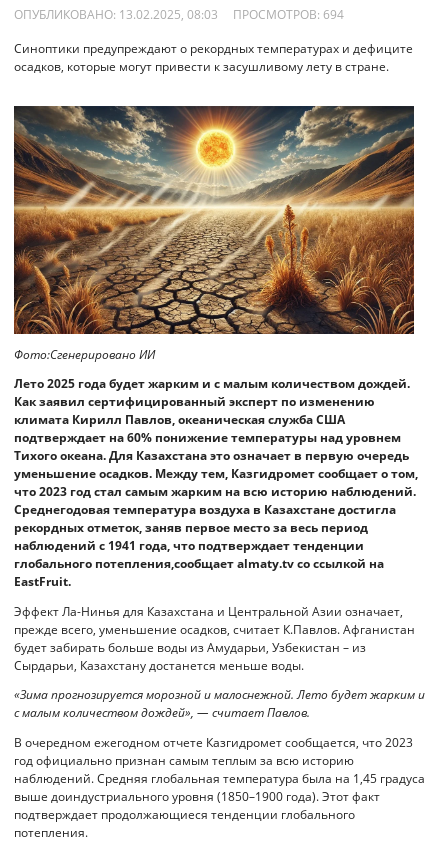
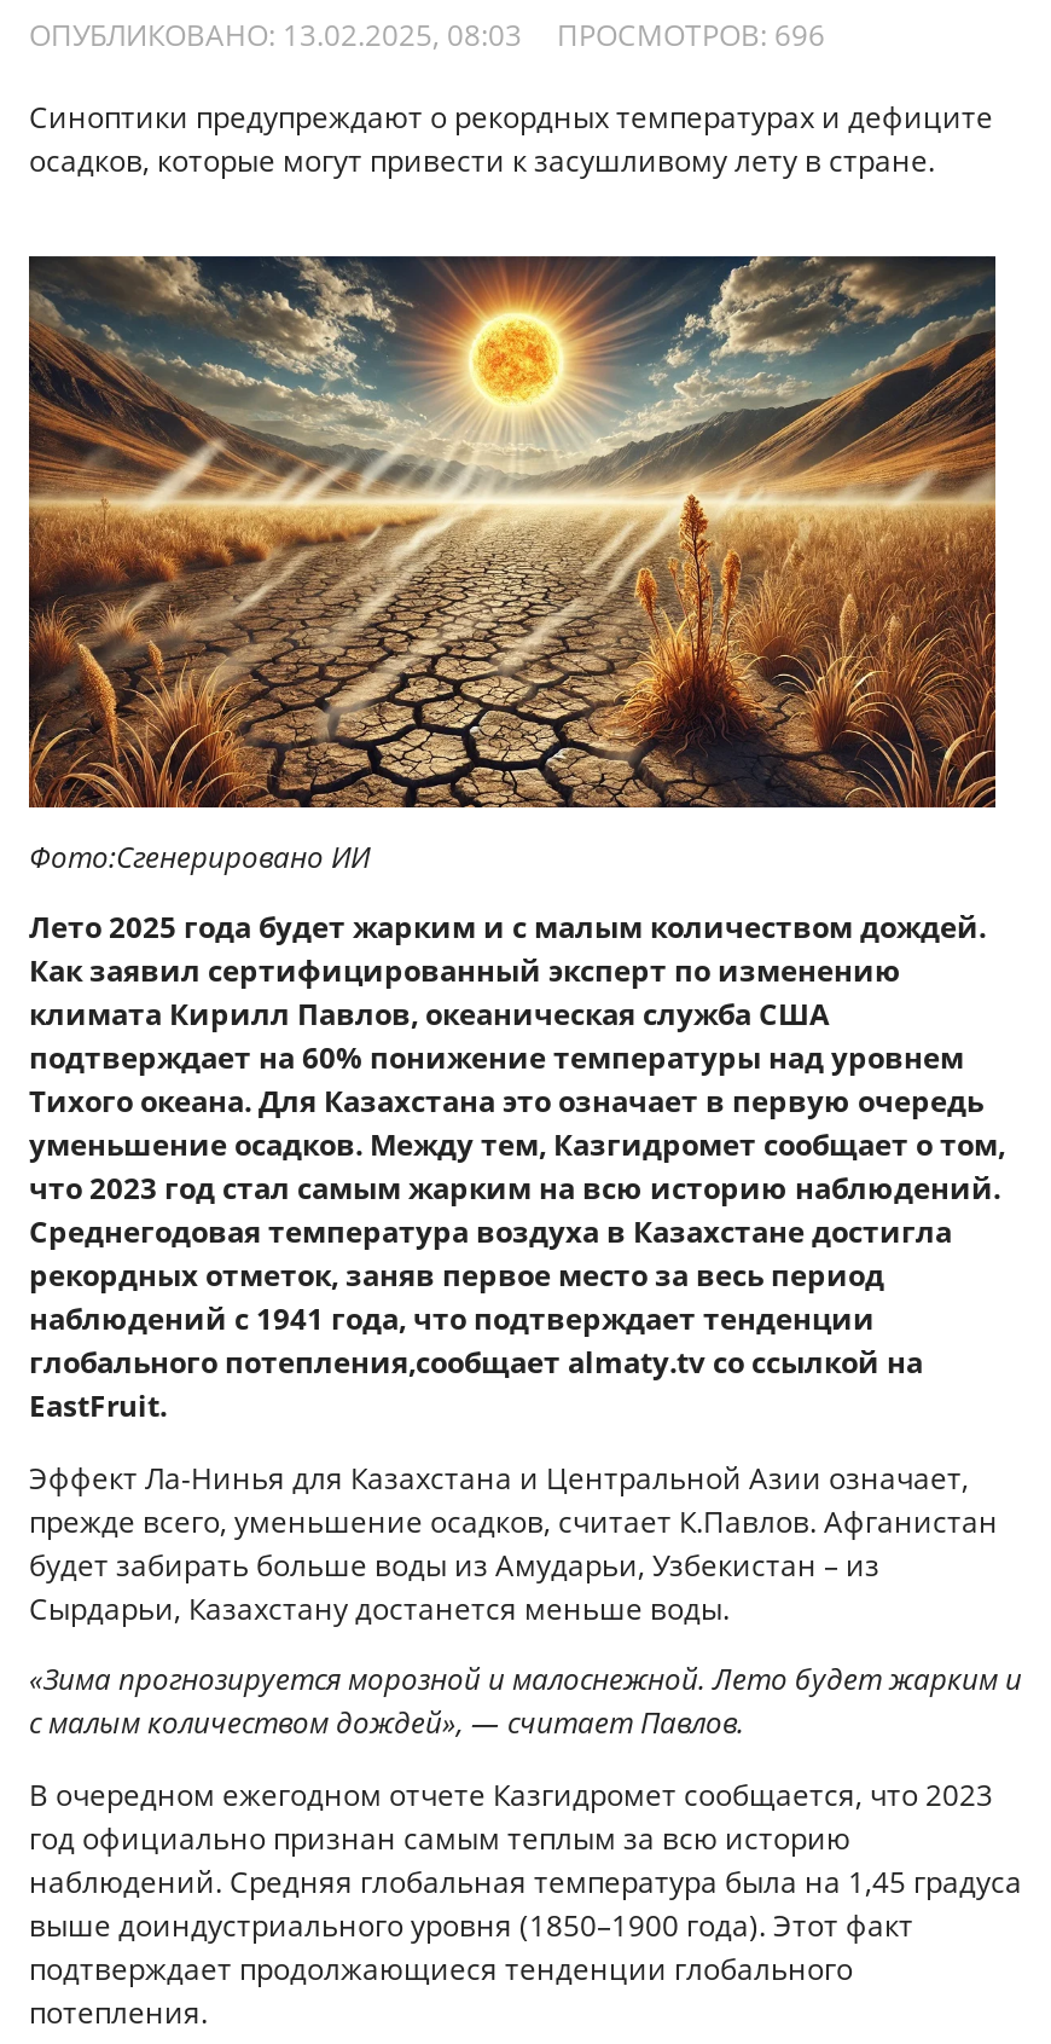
[14,6,343,23] ОПУБЛИКОВАНО: 13.02.2025, 08:03 ПРОСМОТРОВ: 694 -> [29,14,825,55] ОПУБЛИКОВАНО: 13.02.2025, 08:03 ПРОСМОТРОВ: 696

